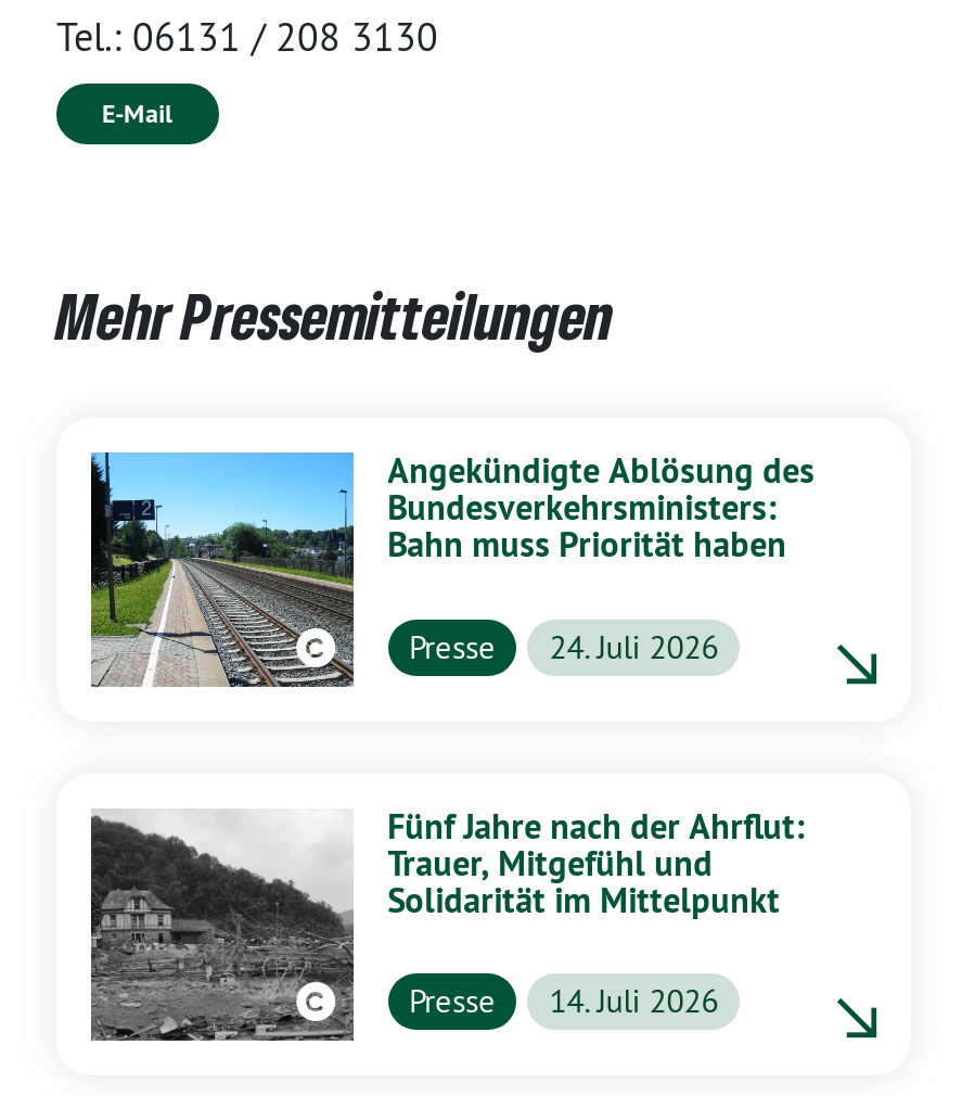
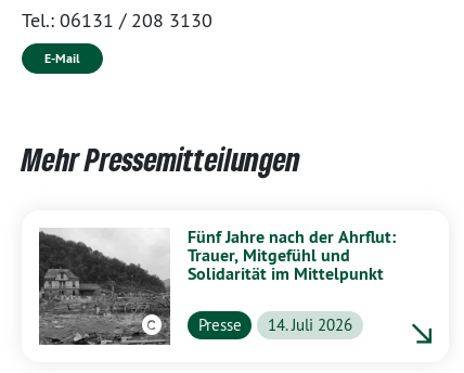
[91,449,815,687] [image] | Angekündigte Ablösung des | Bundesverkehrsministers: | Bahn muss Priorität haben | Presse | 24. Juli 2026 -> none

